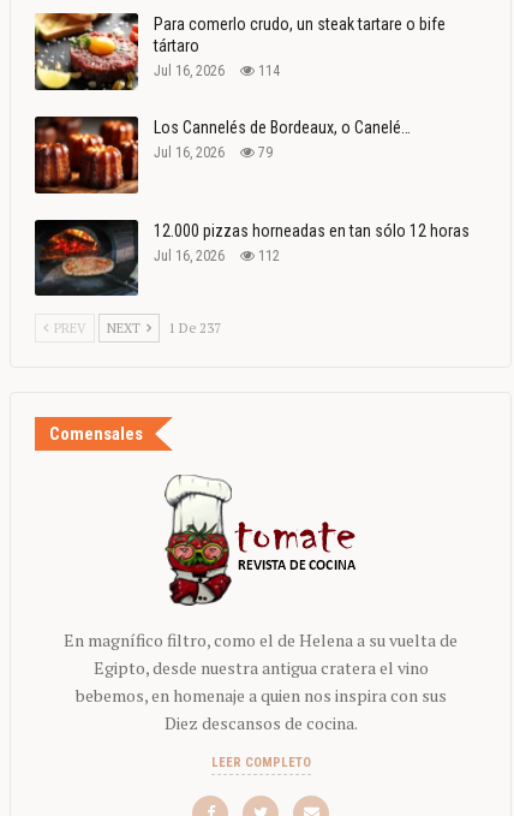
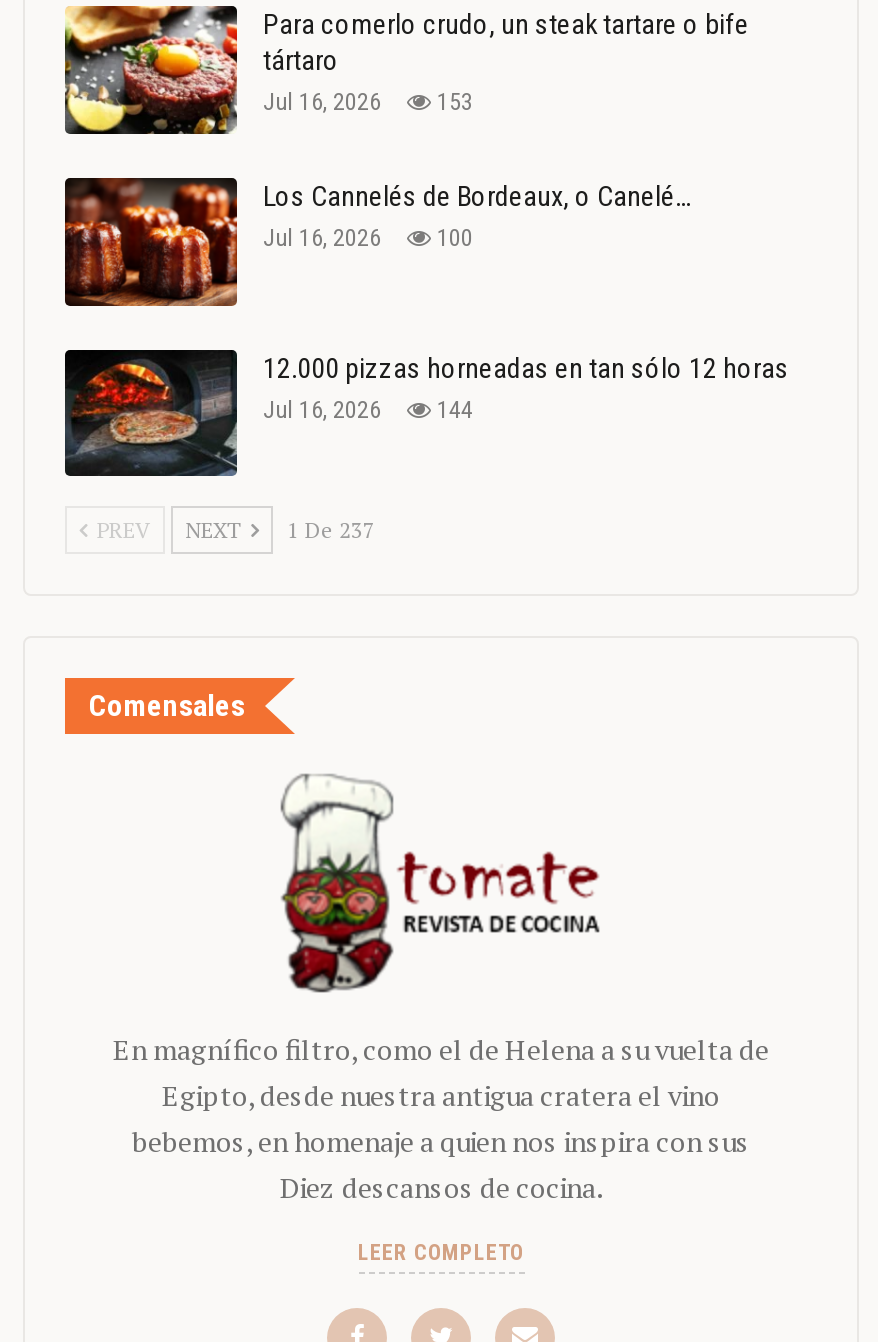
[154,63,280,80] Jul 16, 2026 114 -> [263,89,473,117] Jul 16, 2026 153
[154,144,273,161] Jul 16, 2026 79 -> [263,224,473,252] Jul 16, 2026 100
[154,247,280,264] Jul 16, 2026 112 -> [263,395,473,423] Jul 16, 2026 144

